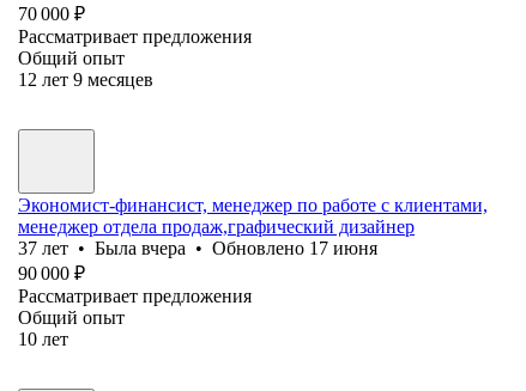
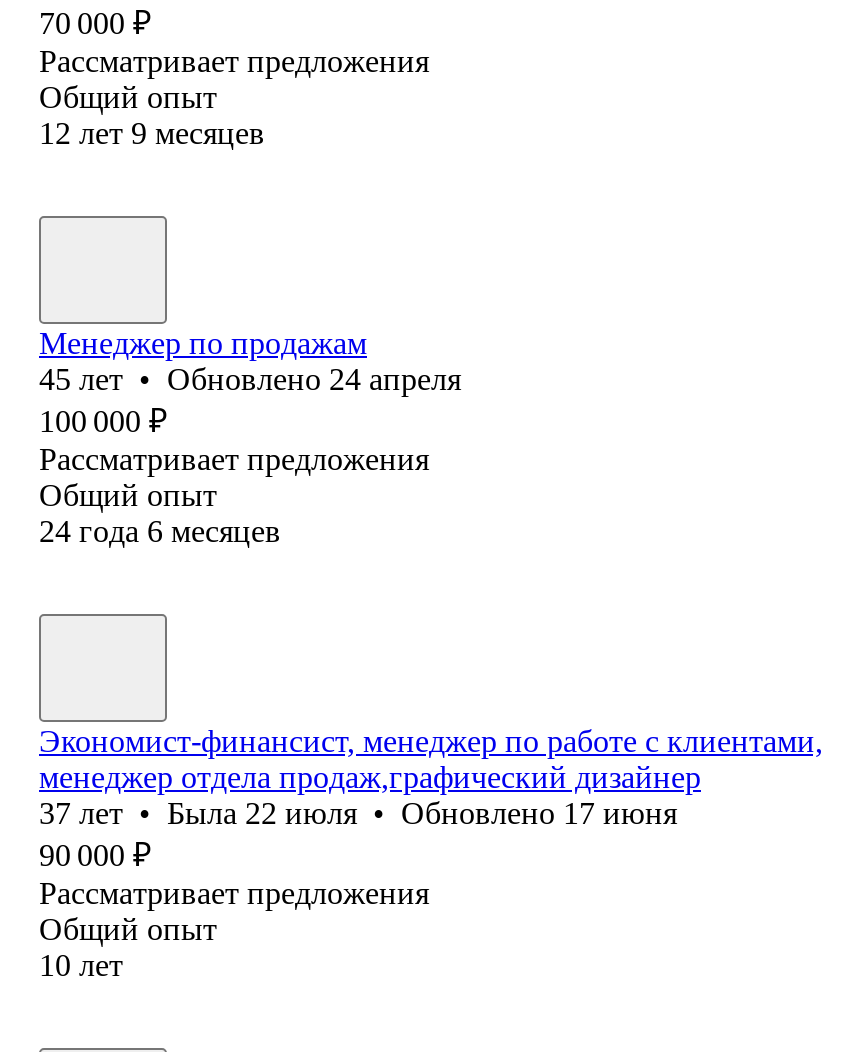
none -> [39,326,461,548] Менеджер по продажам | 45 лет • Обновлено 24 апреля | 100 000 ₽ | Рассматривает предложения | Общий опыт | 24 года 6 месяцев
[18,238,377,258] 37 лет • Была вчера • Обновлено 17 июня -> [39,796,677,830] 37 лет • Была 22 июля • Обновлено 17 июня

